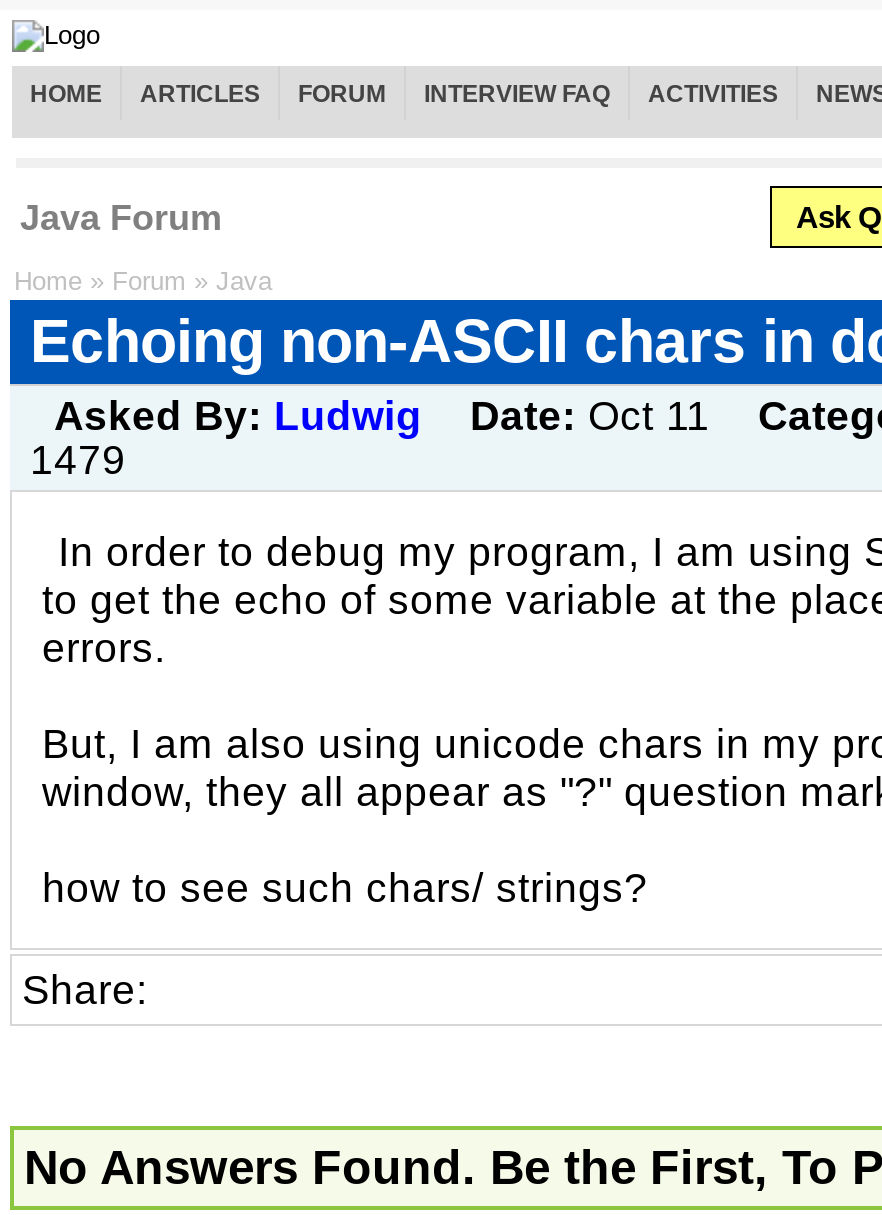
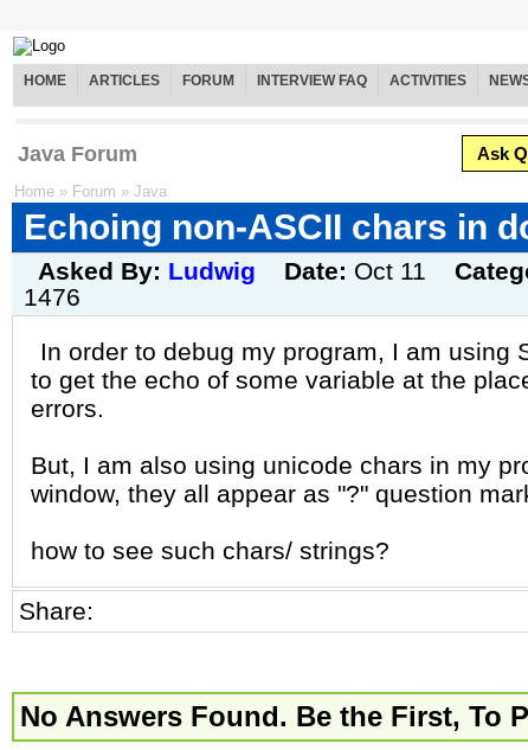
[30,436,126,482] 1479 -> [24,283,81,311] 1476

